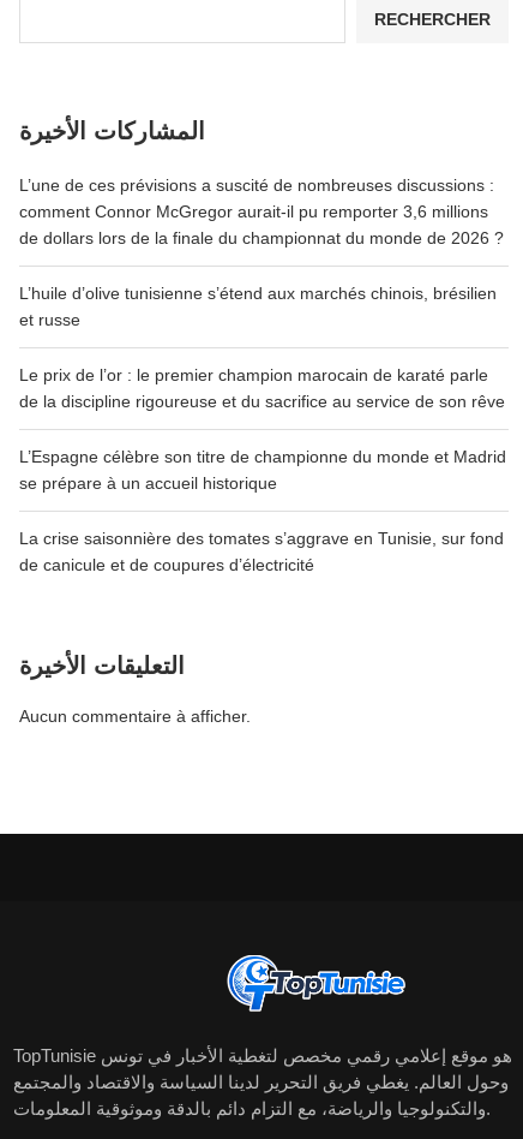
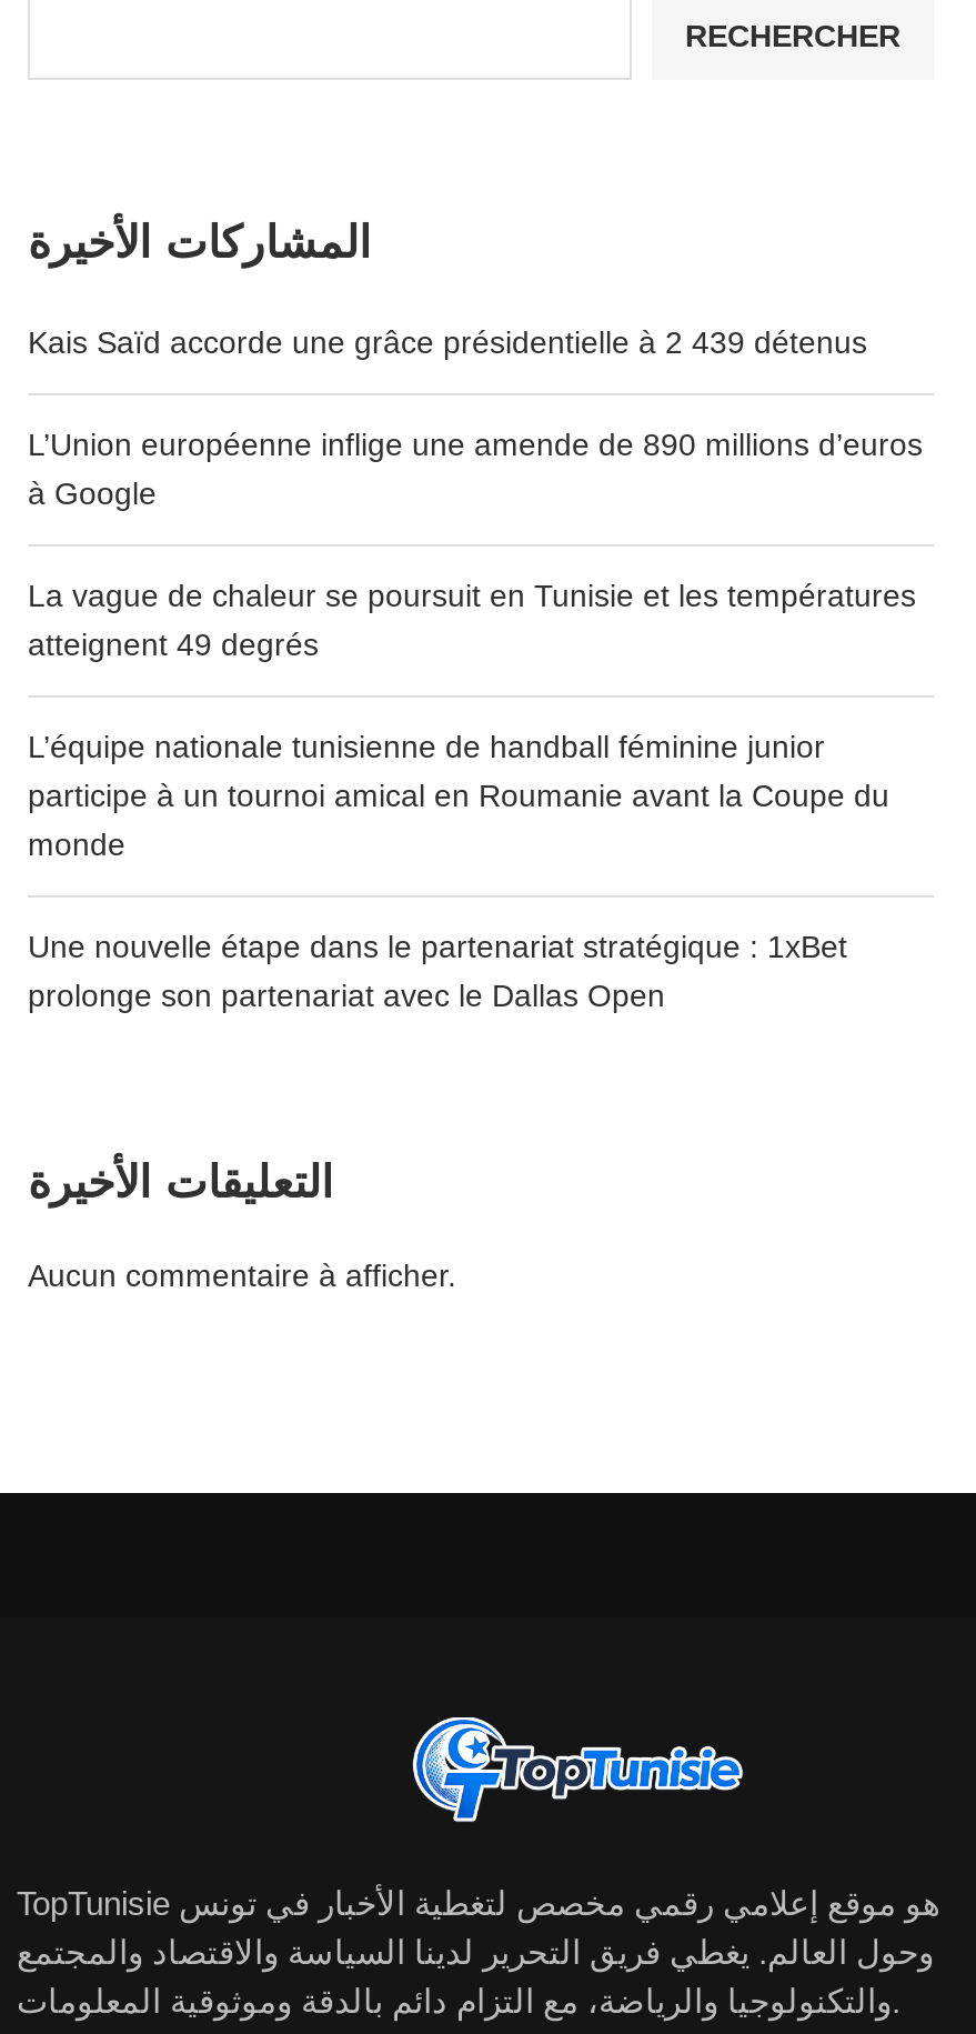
[19,175,504,248] L’une de ces prévisions a suscité de nombreuses discussions : | comment Connor McGregor aurait-il pu remporter 3,6 millions | de dollars lors de la finale du championnat du monde de 2026 ? -> [28,324,867,360] Kais Saïd accorde une grâce présidentielle à 2 439 détenus
[19,284,497,329] L’huile d’olive tunisienne s’étend aux marchés chinois, brésilien | et russe -> [28,427,923,511] L’Union européenne inflige une amende de 890 millions d’euros | à Google
[19,365,505,411] Le prix de l’or : le premier champion marocain de karaté parle | de la discipline rigoureuse et du sacrifice au service de son rêve -> [28,578,916,662] La vague de chaleur se poursuit en Tunisie et les températures | atteignent 49 degrés
[19,447,506,493] L’Espagne célèbre son titre de championne du monde et Madrid | se prépare à un accueil historique -> [28,729,889,862] L’équipe nationale tunisienne de handball féminine junior | participe à un tournoi amical en Roumanie avant la Coupe du | monde
[19,529,504,574] La crise saisonnière des tomates s’aggrave en Tunisie, sur fond | de canicule et de coupures d’électricité -> [28,929,847,1013] Une nouvelle étape dans le partenariat stratégique : 1xBet | prolonge son partenariat avec le Dallas Open

